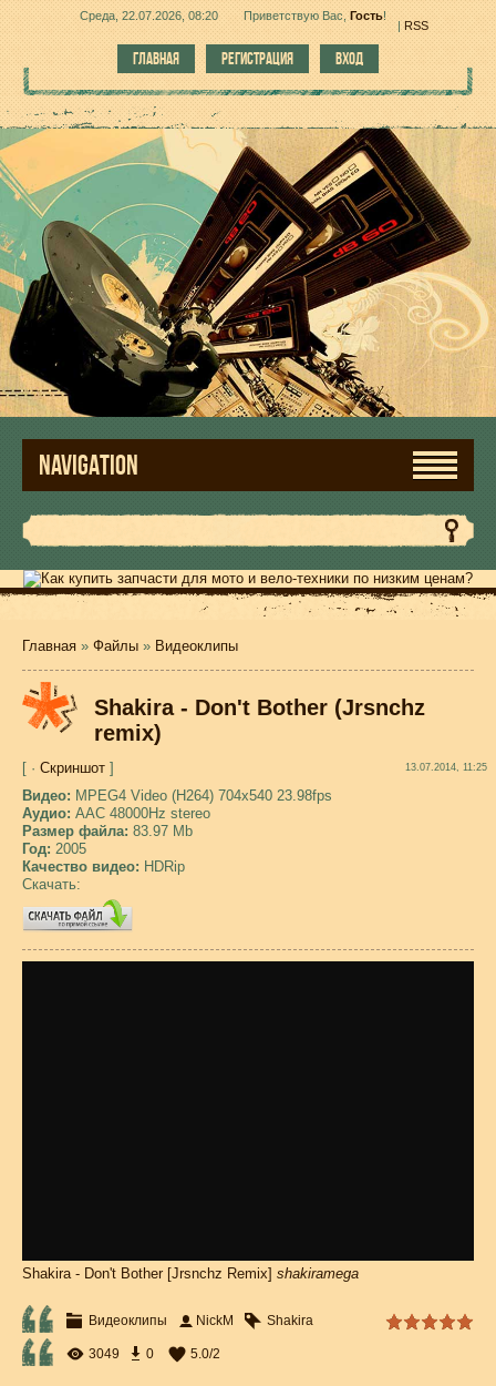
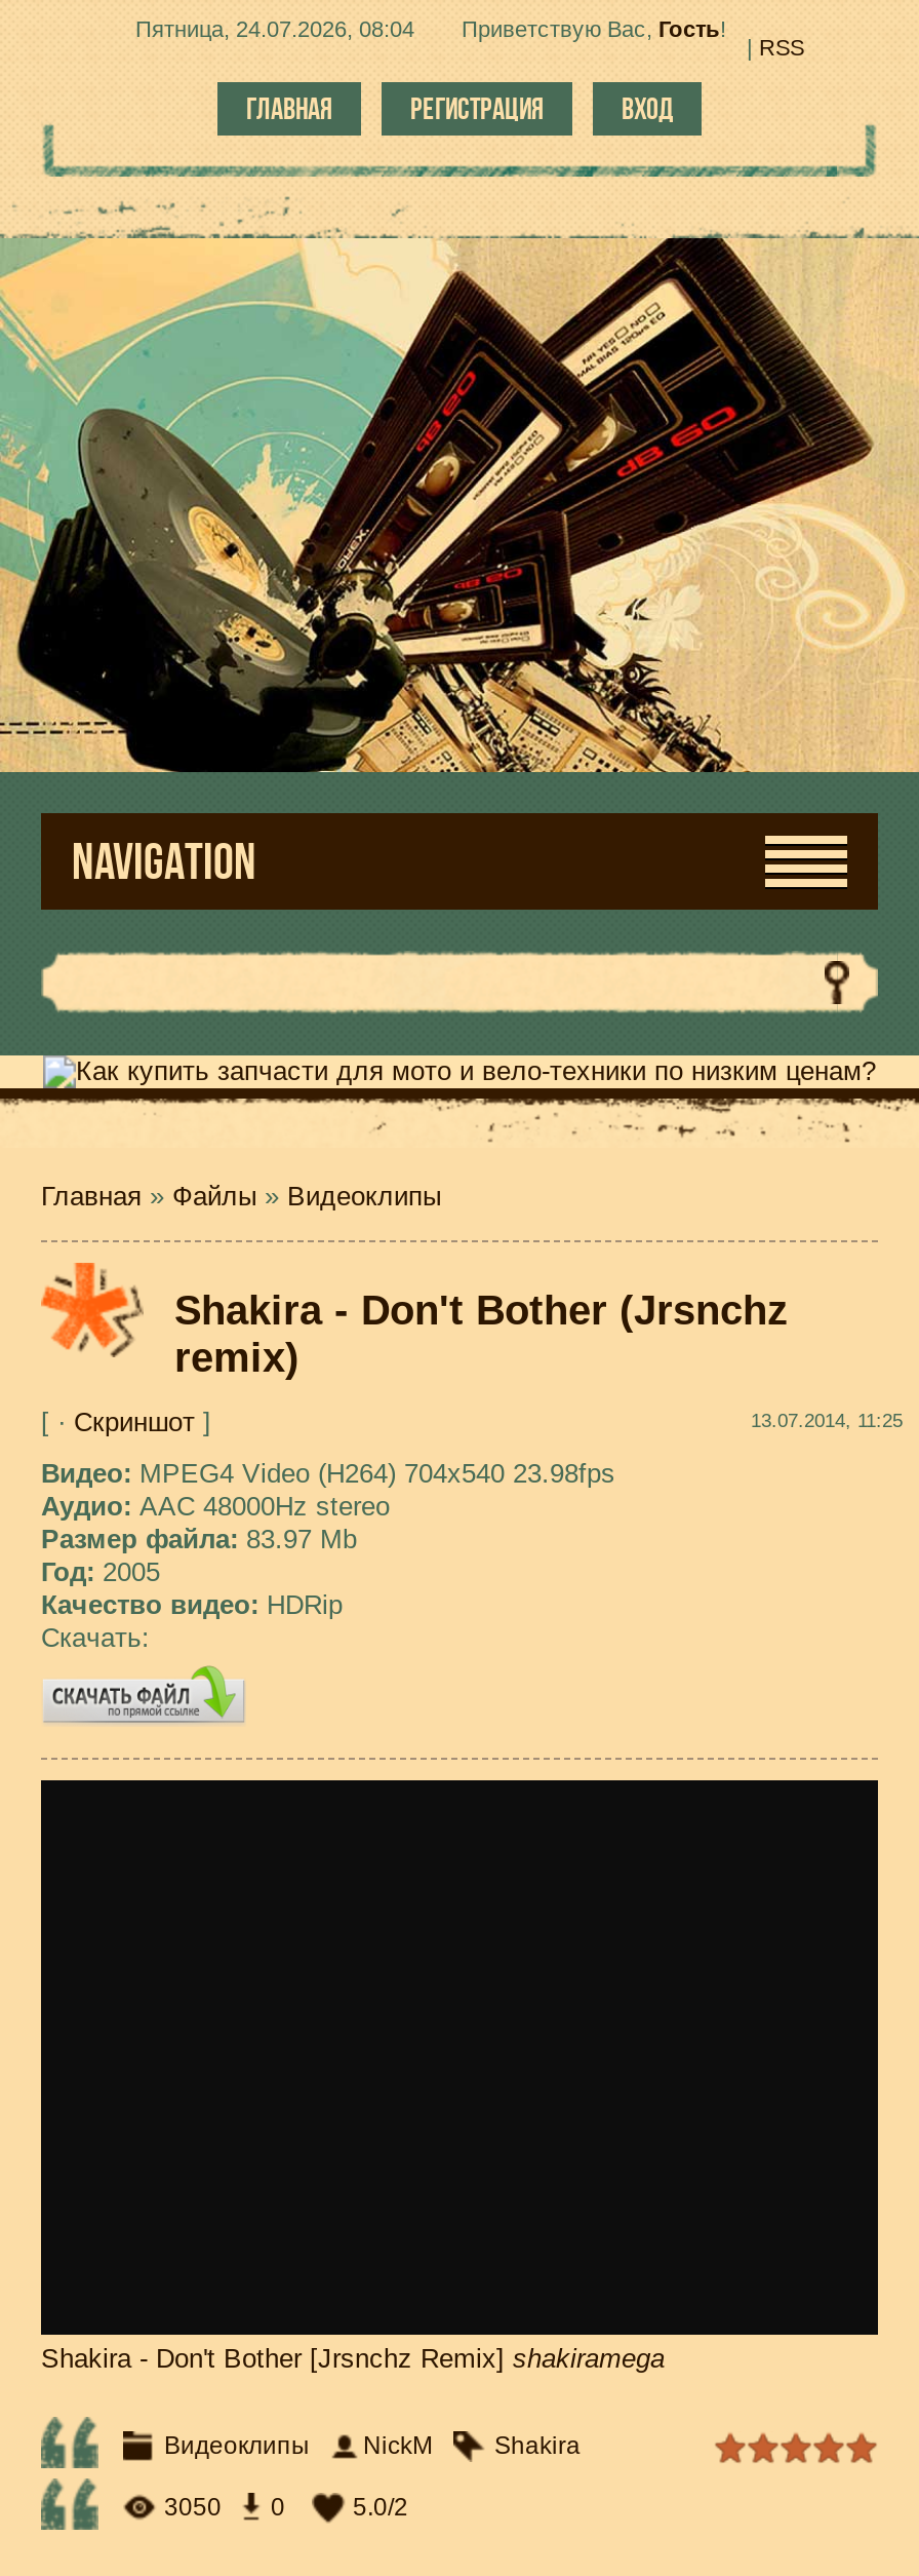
[79,9,386,22] Среда, 22.07.2026, 08:20 Приветствую Вас, Гость! -> [135,16,726,41] Пятница, 24.07.2026, 08:04 Приветствую Вас, Гость!
[89,1346,154,1362] 3049 0 -> [164,2493,285,2522] 3050 0

